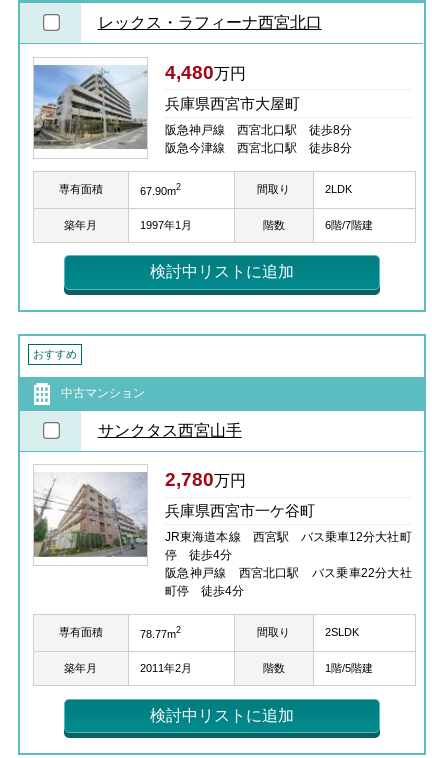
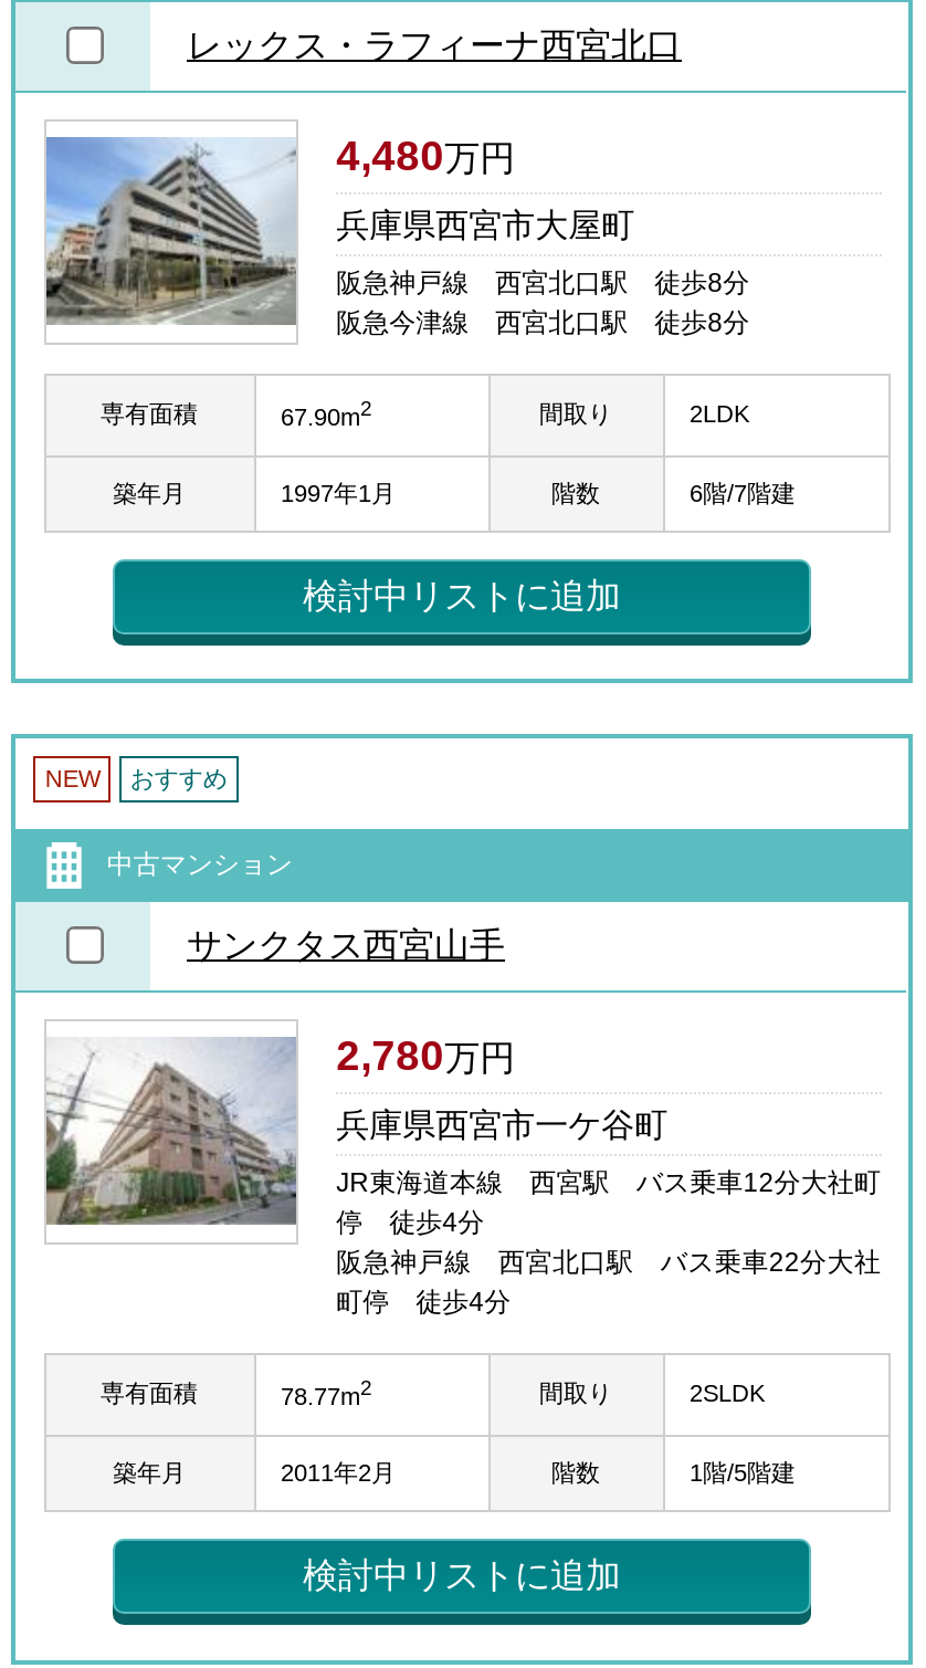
none -> [45,764,100,790] NEW

